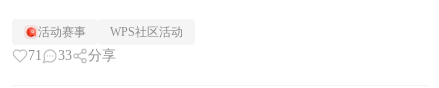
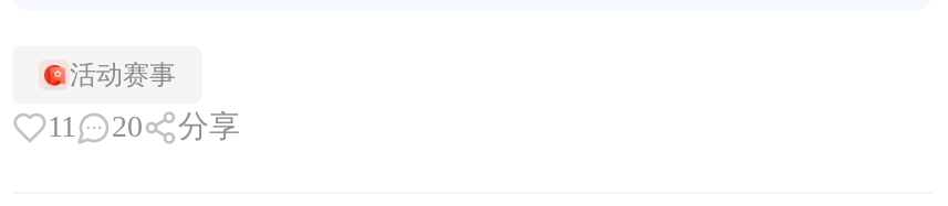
[28,25,183,63] WPS社区活动 | 71 | 33 -> [48,111,143,144] 11 | 20

